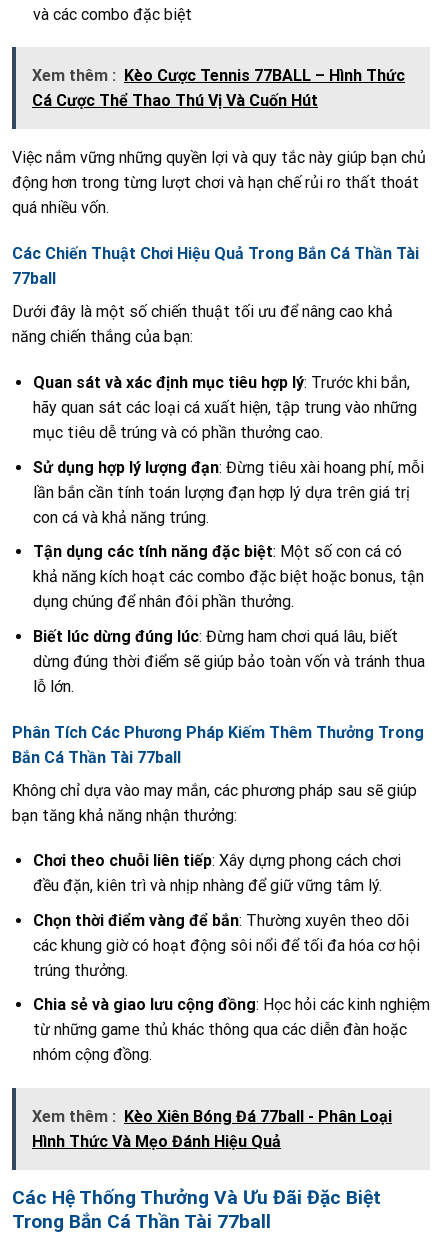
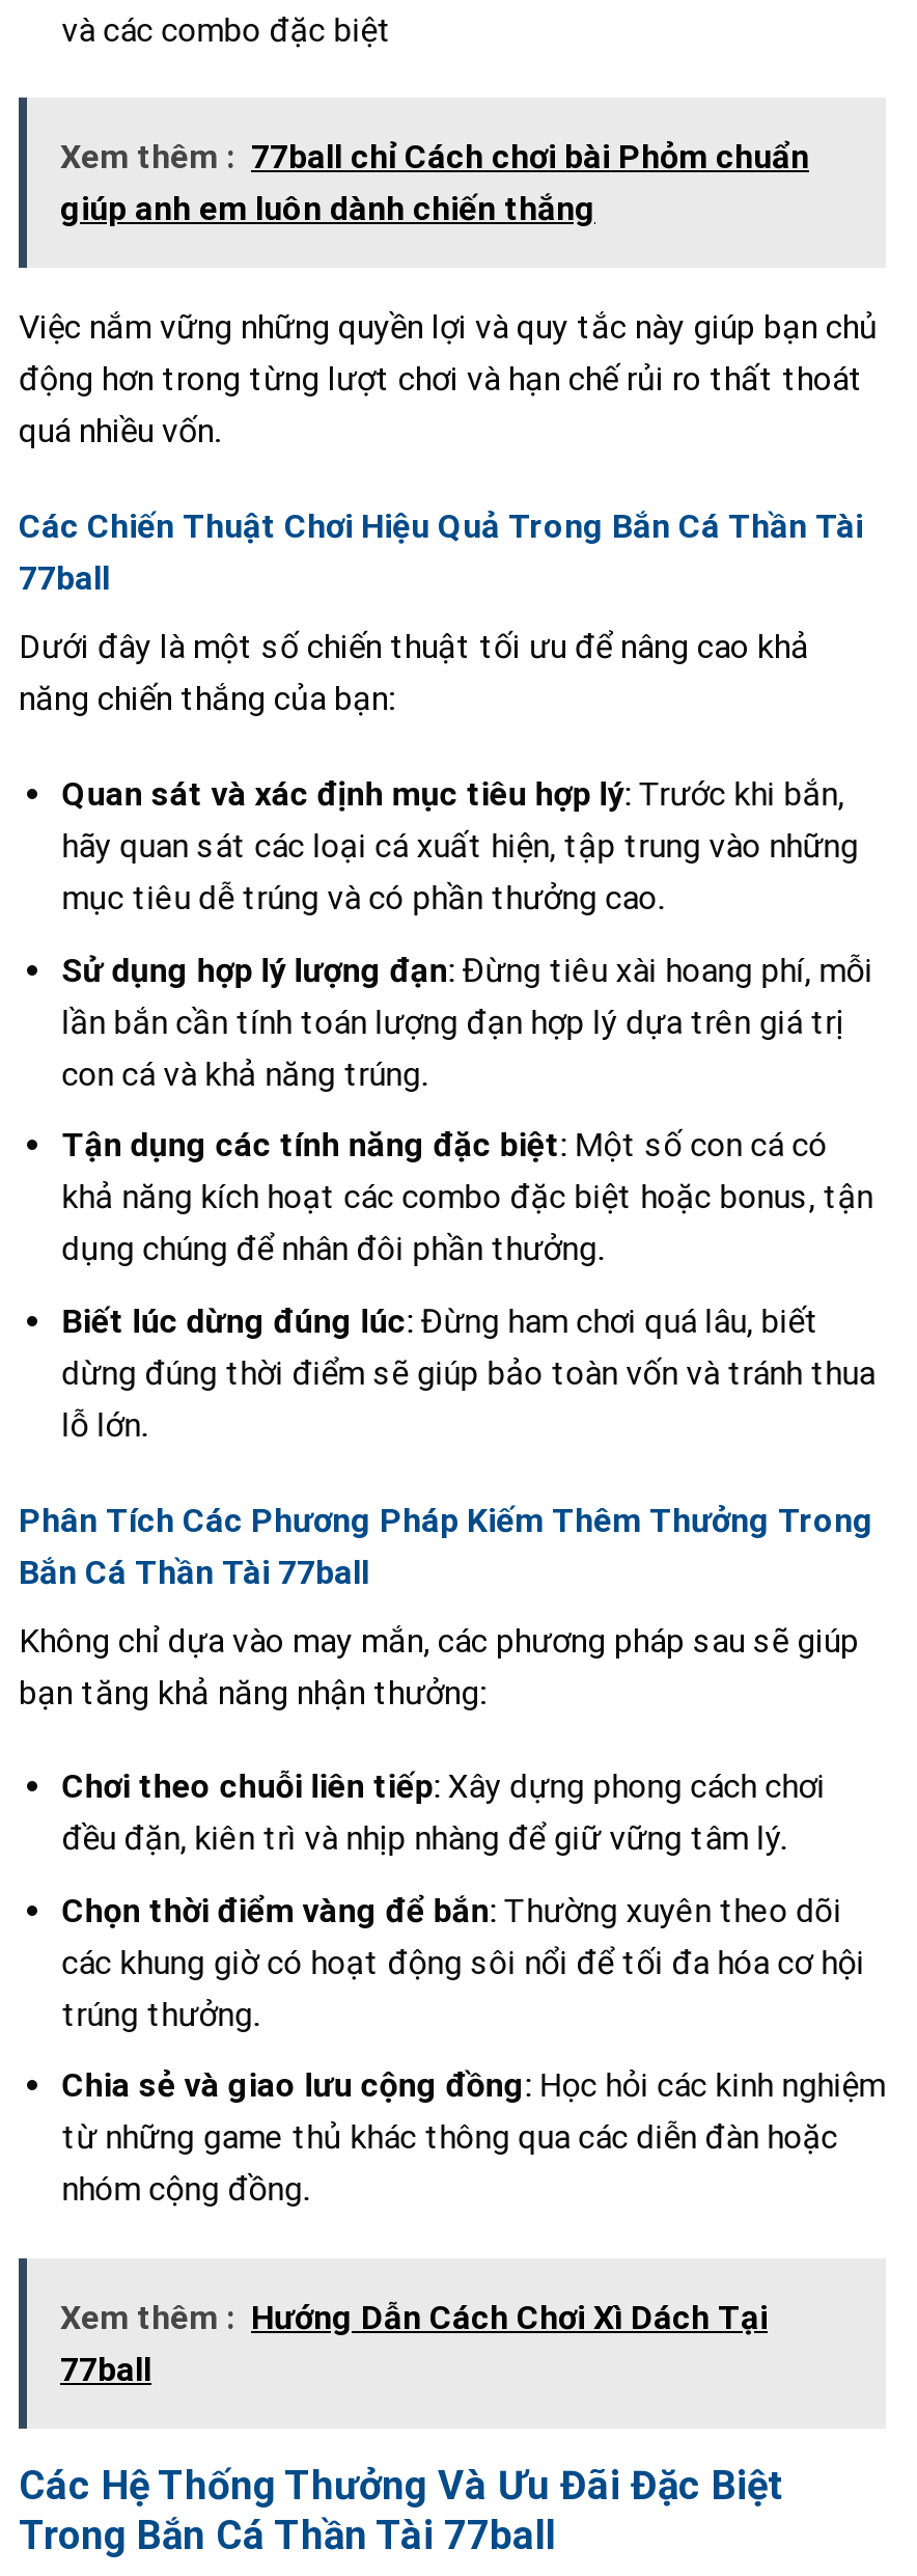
[32,66,405,110] Xem thêm : Kèo Cược Tennis 77BALL – Hình Thức | Cá Cược Thể Thao Thú Vị Và Cuốn Hút -> [60,138,809,229] Xem thêm : 77ball chỉ Cách chơi bài Phỏm chuẩn | giúp anh em luôn dành chiến thắng
[32,1107,392,1151] Xem thêm : Kèo Xiên Bóng Đá 77ball - Phân Loại | Hình Thức Và Mẹo Đánh Hiệu Quả -> [60,2298,768,2390] Xem thêm : Hướng Dẫn Cách Chơi Xì Dách Tại | 77ball

